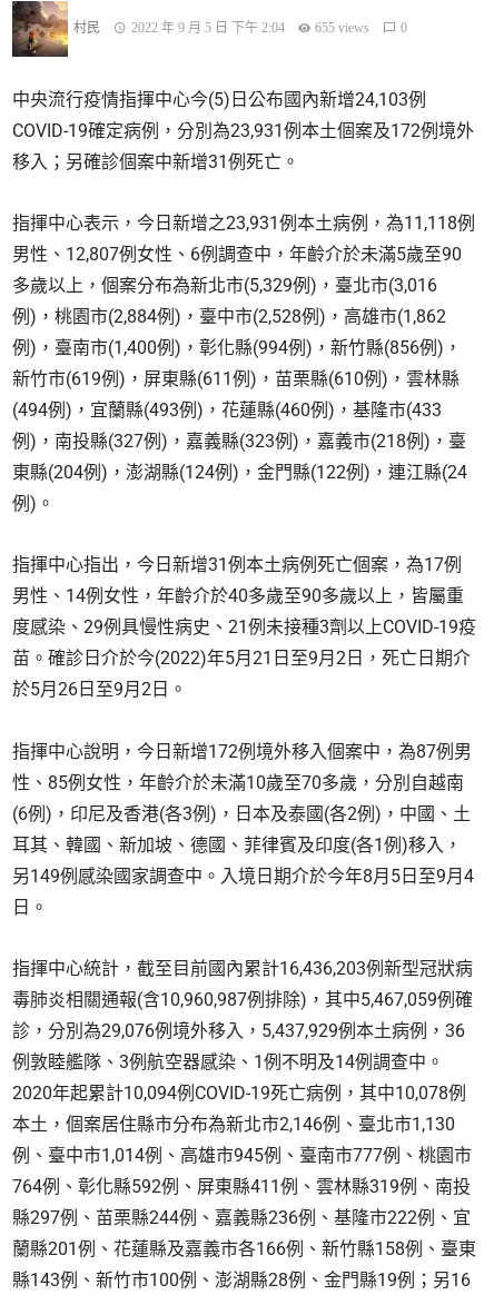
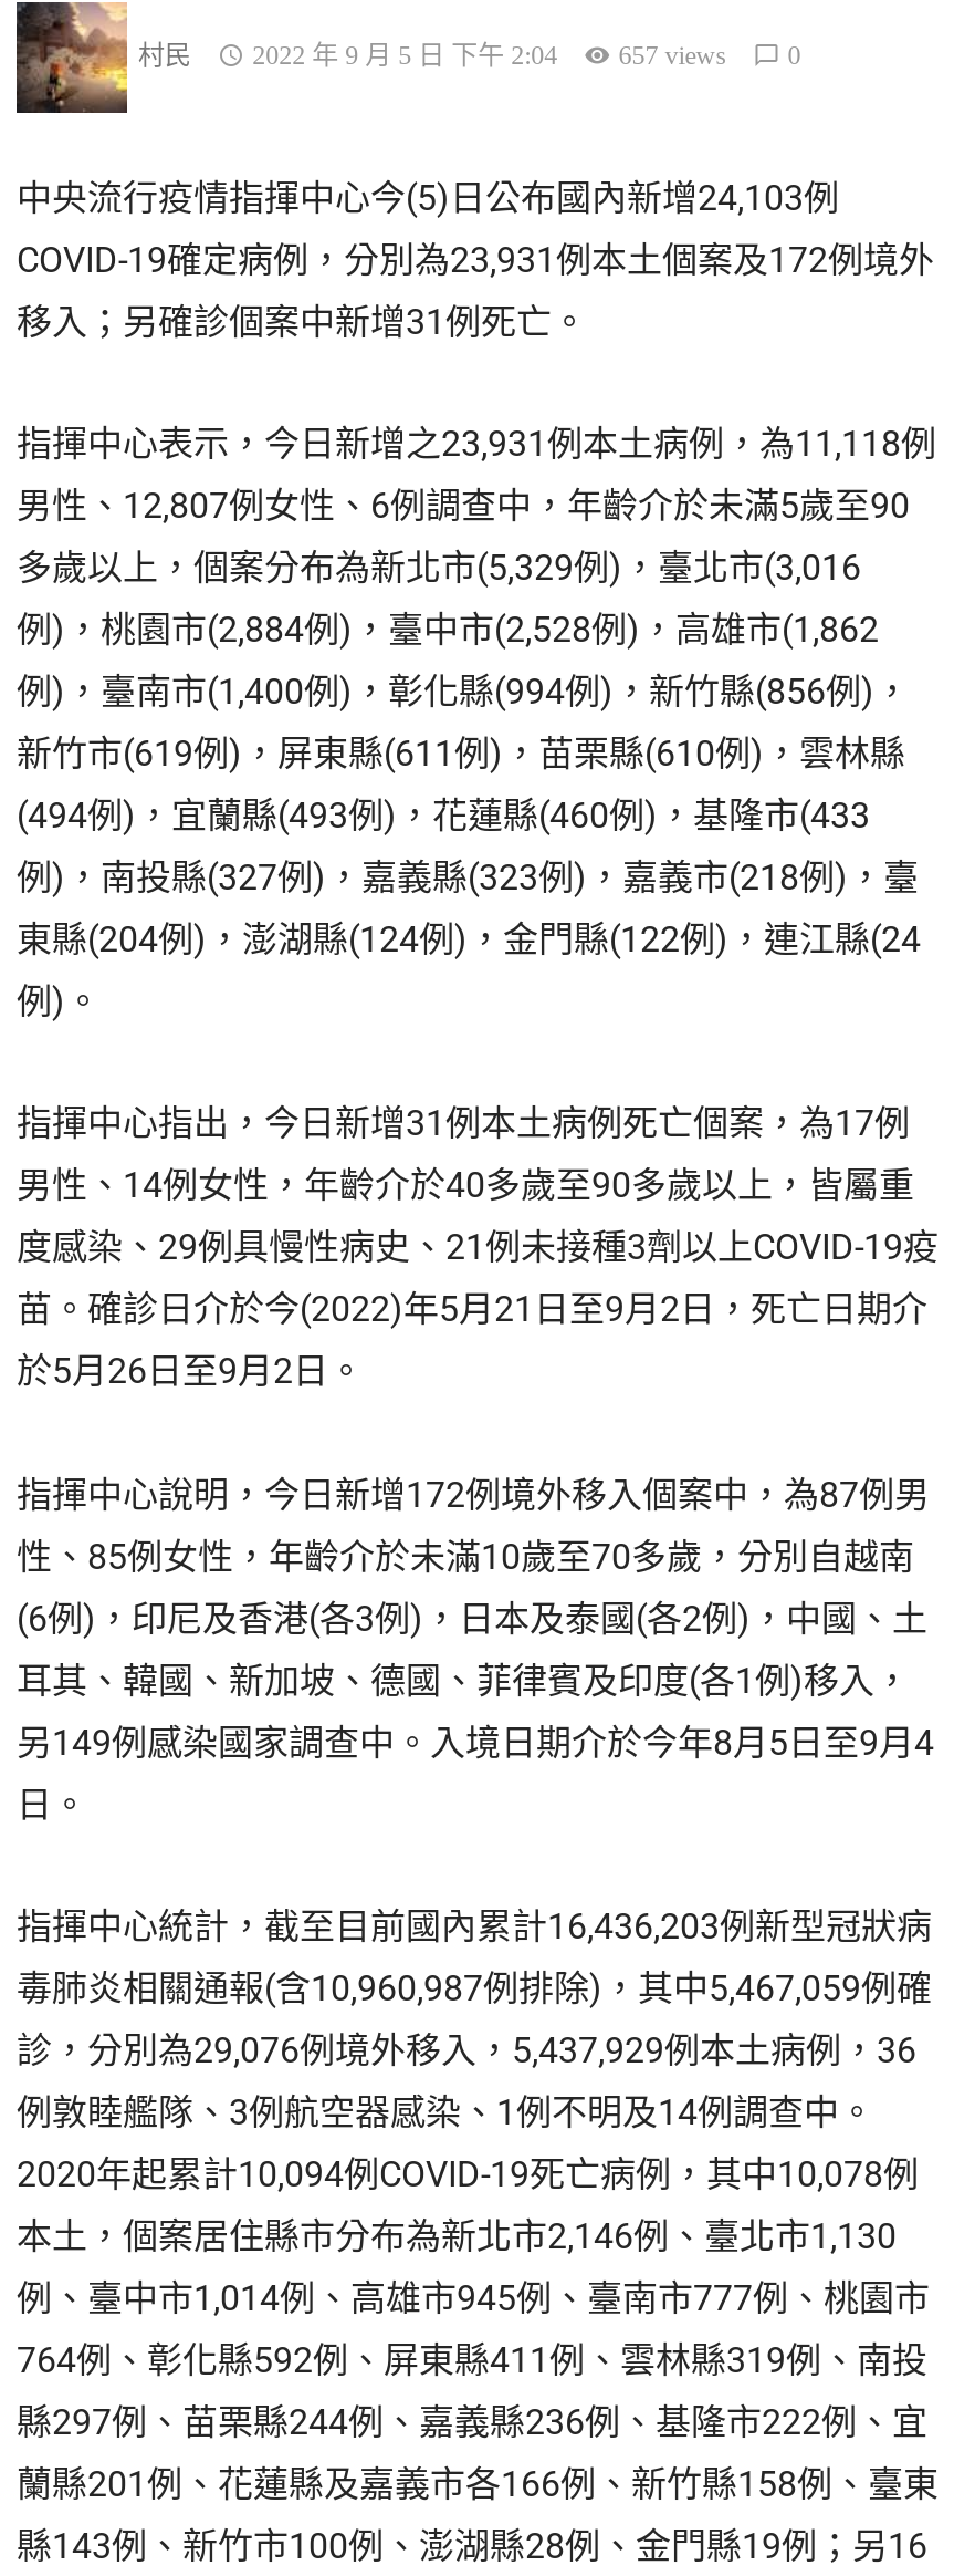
[73,20,407,35] 村民 2022 年 9 月 5 日 下午 2:04 655 views 0 -> [138,39,801,70] 村民 2022 年 9 月 5 日 下午 2:04 657 views 0

